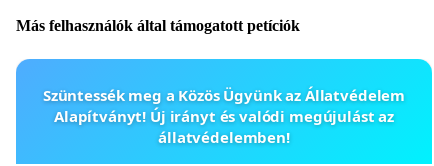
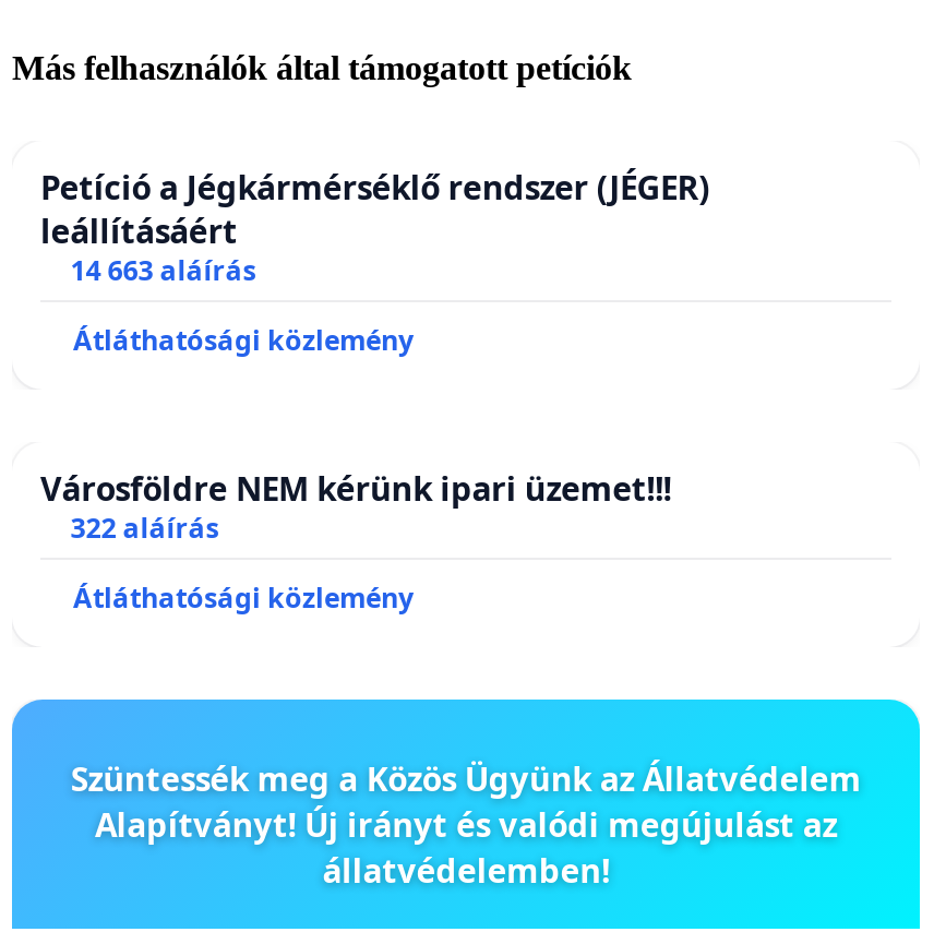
none -> [40,165,709,617] Petíció a Jégkármérséklő rendszer (JÉGER) | leállításáért | 14 663 aláírás | Átláthatósági közlemény | Városföldre NEM kérünk ipari üzemet!!! | 322 aláírás | Átláthatósági közlemény

